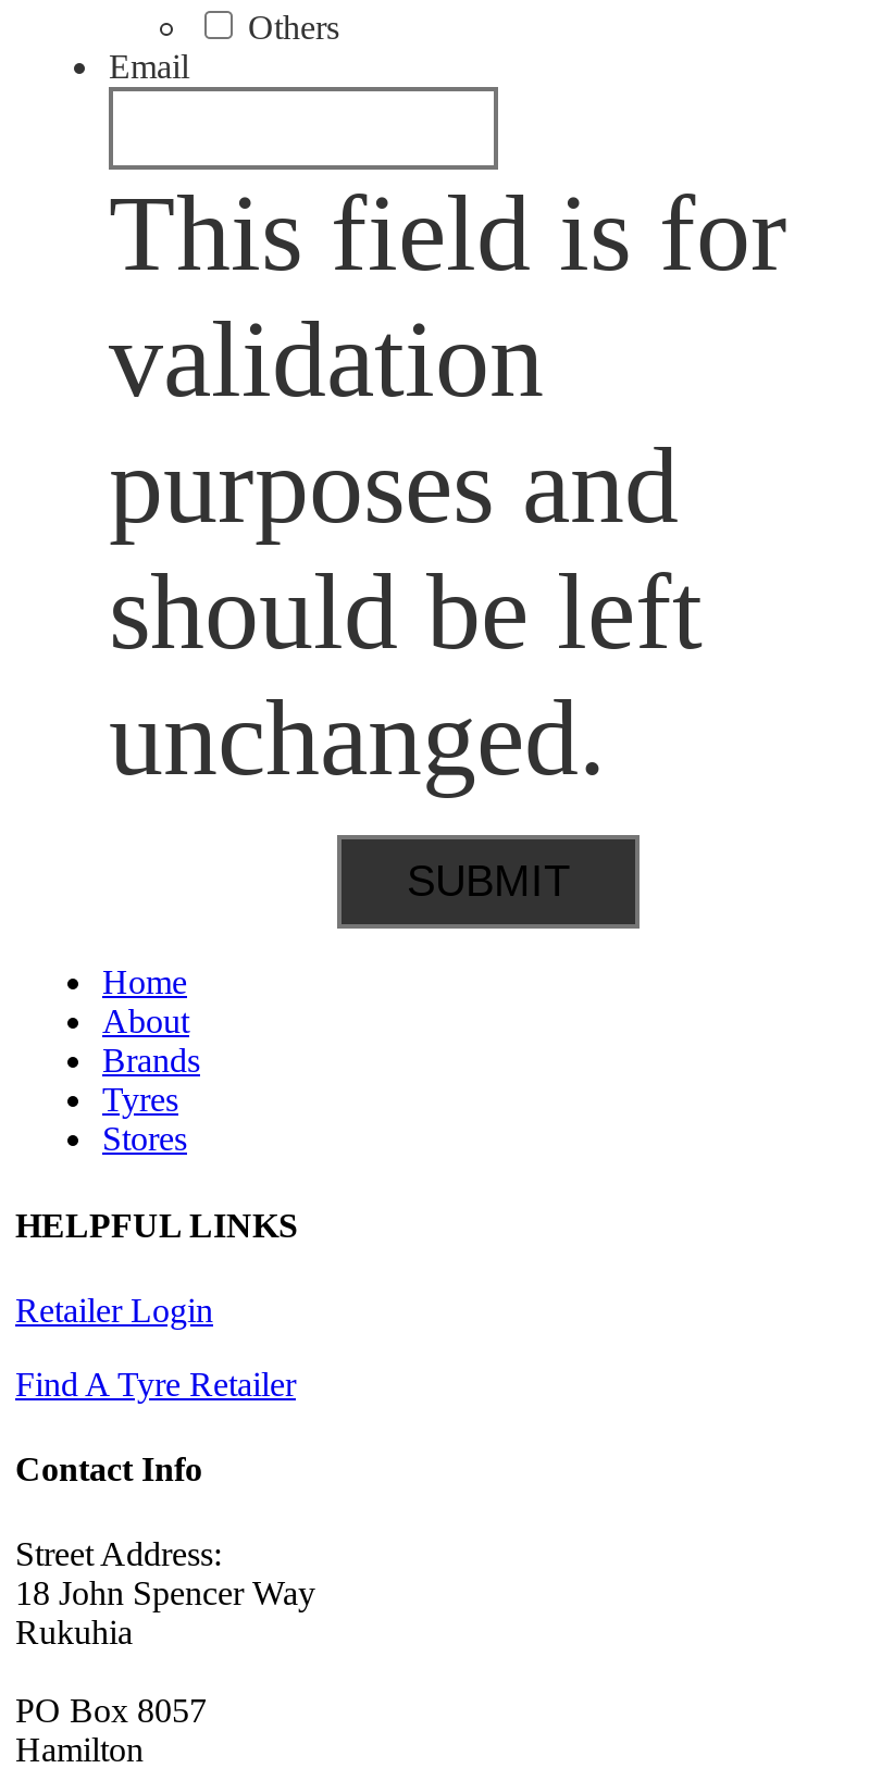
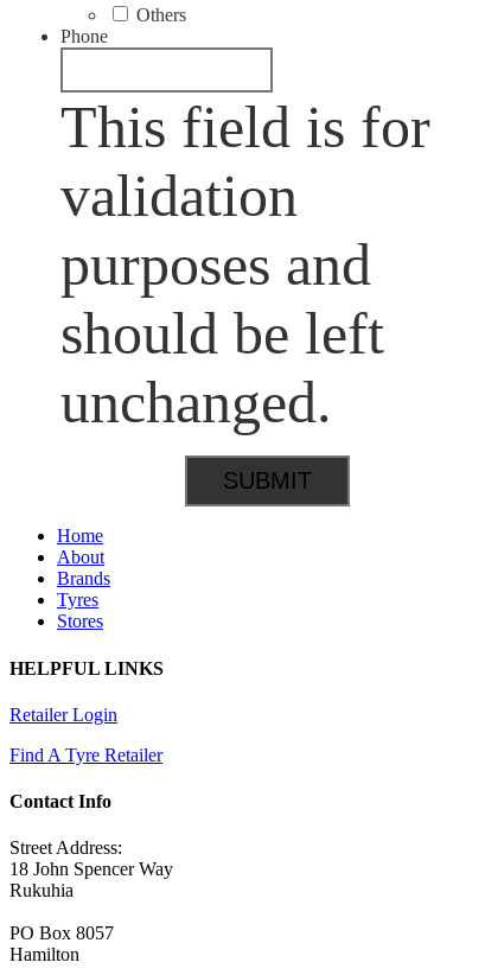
[109,48,189,85] Email -> [60,26,108,47] Phone

